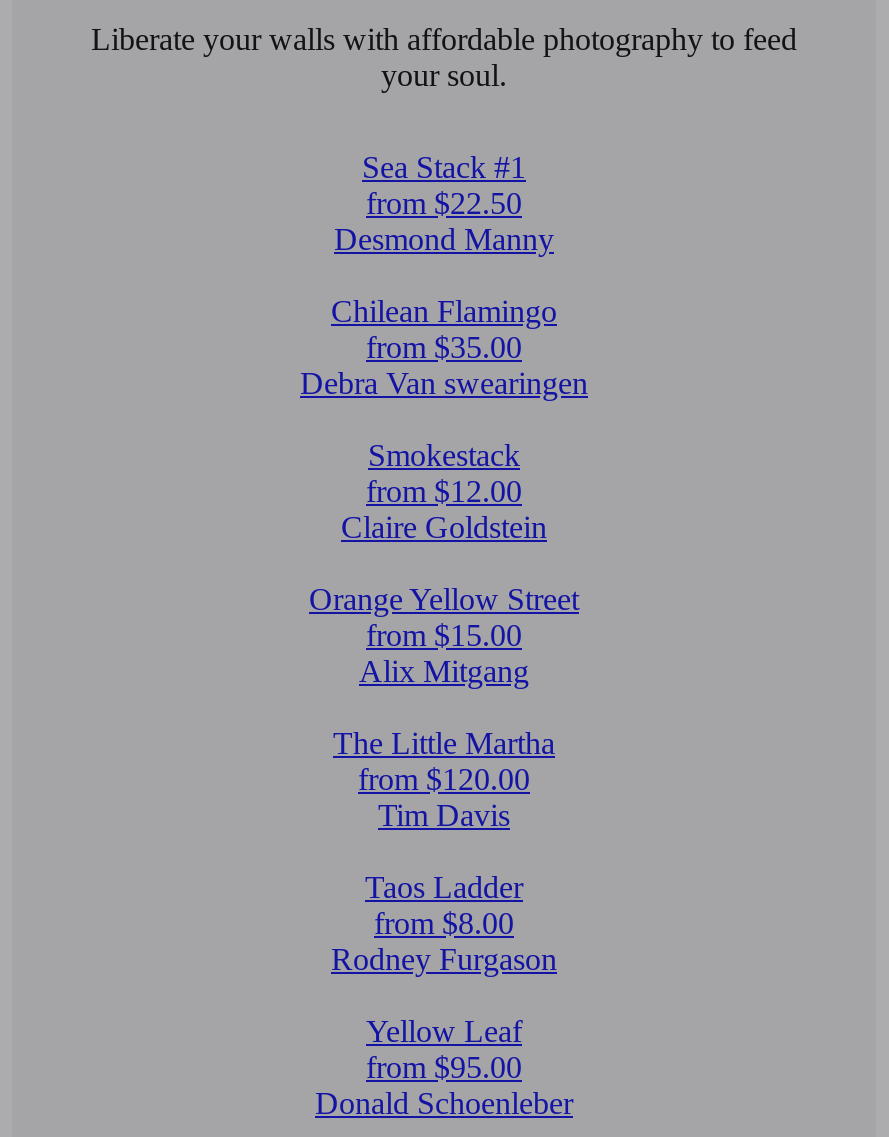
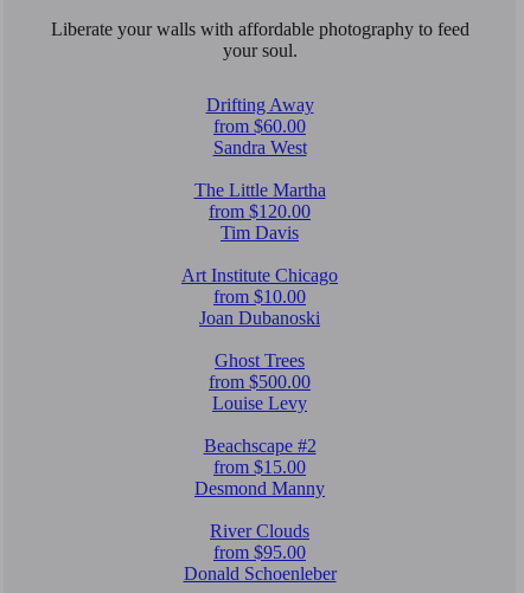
[300,150,588,688] Sea Stack #1 | from $22.50 | Chilean Flamingo | from $35.00 | Debra Van swearingen | Smokestack | from $12.00 | Claire Goldstein | Orange Yellow Street | Alix Mitgang -> [206,94,314,157] Drifting Away | from $60.00 | Sandra West
moved [334,222,554,652] -> [194,457,325,498]: from $15.00 | Desmond Manny
moved [333,726,555,832] -> [194,180,325,242]: The Little Martha | from $120.00 | Tim Davis
[331,870,557,1048] Taos Ladder | from $8.00 | Rodney Furgason | Yellow Leaf -> [181,265,338,541] Art Institute Chicago | from $10.00 | Joan Dubanoski | Ghost Trees | from $500.00 | Louise Levy | Beachscape #2 | River Clouds

